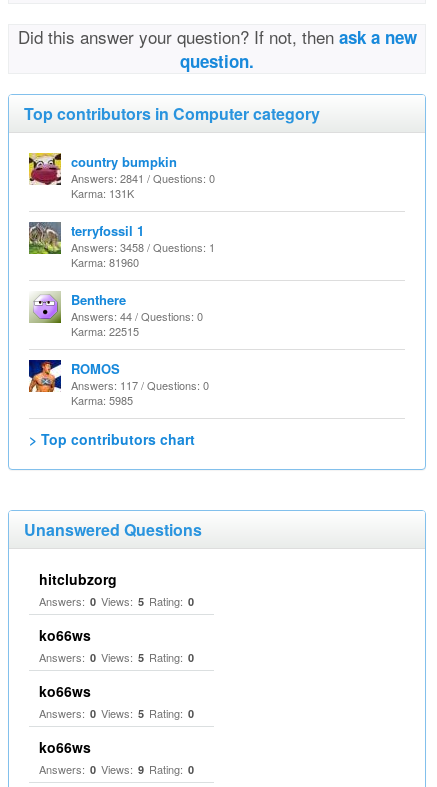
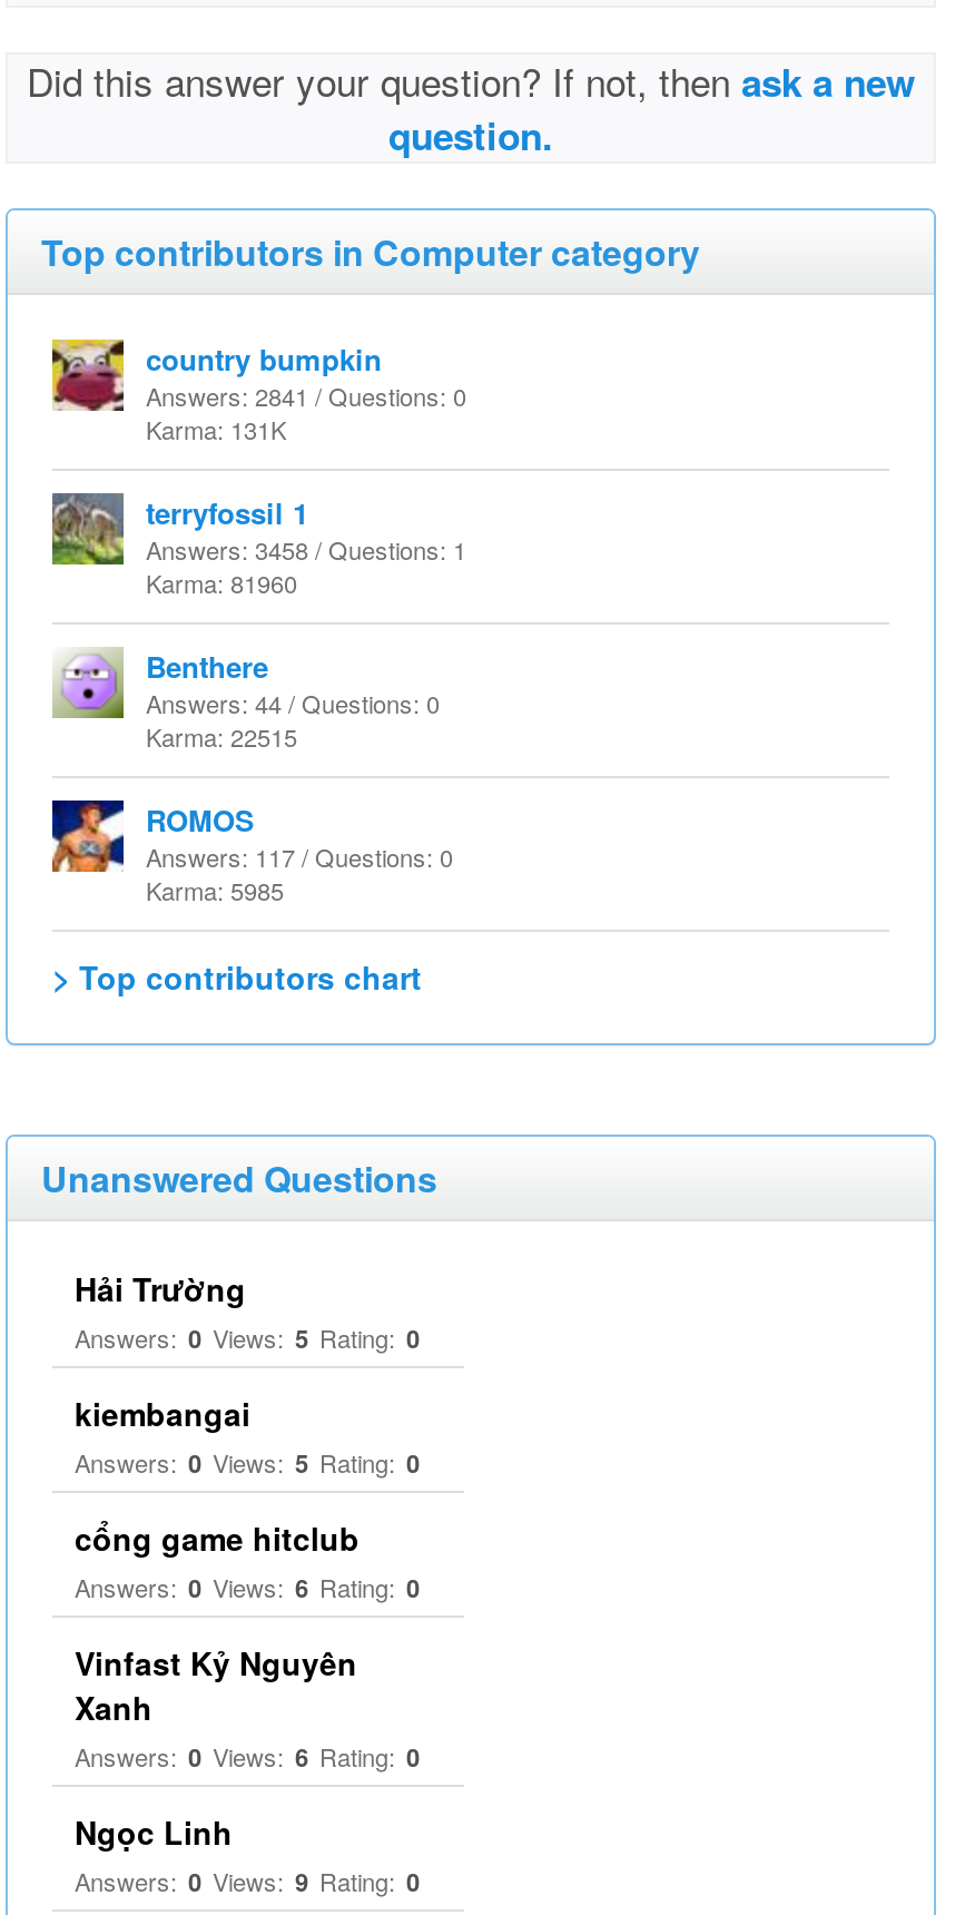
[39,569,117,589] hitclubzorg -> [75,1266,246,1310] Hải Trường
[39,625,91,645] ko66ws -> [75,1391,250,1435] kiembangai
[39,681,194,757] ko66ws | Answers: 0 Views: 5 Rating: 0 | ko66ws -> [75,1515,420,1854] cổng game hitclub | Answers: 0 Views: 6 Rating: 0 | Vinfast Kỷ Nguyên | Xanh | Answers: 0 Views: 6 Rating: 0 | Ngọc Linh

